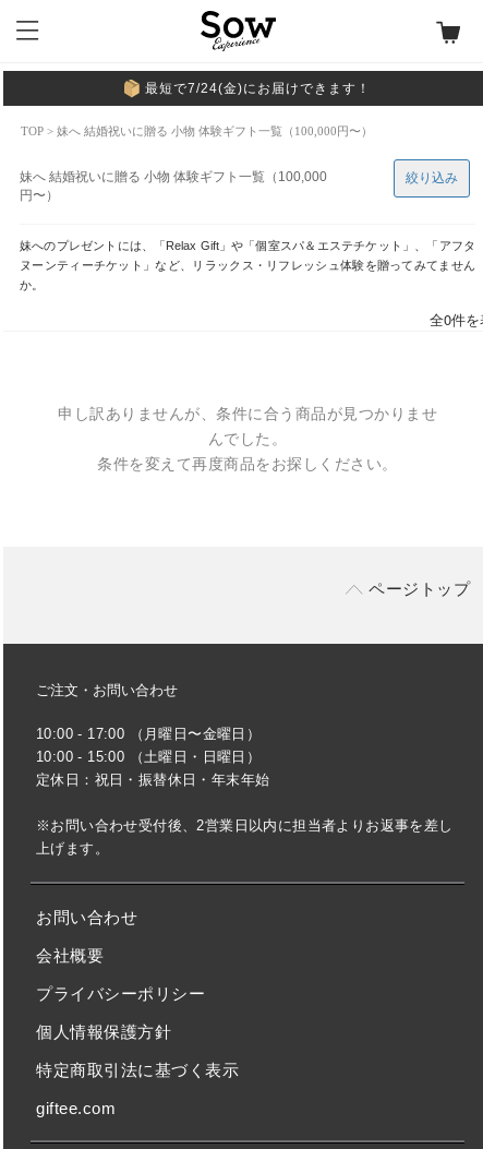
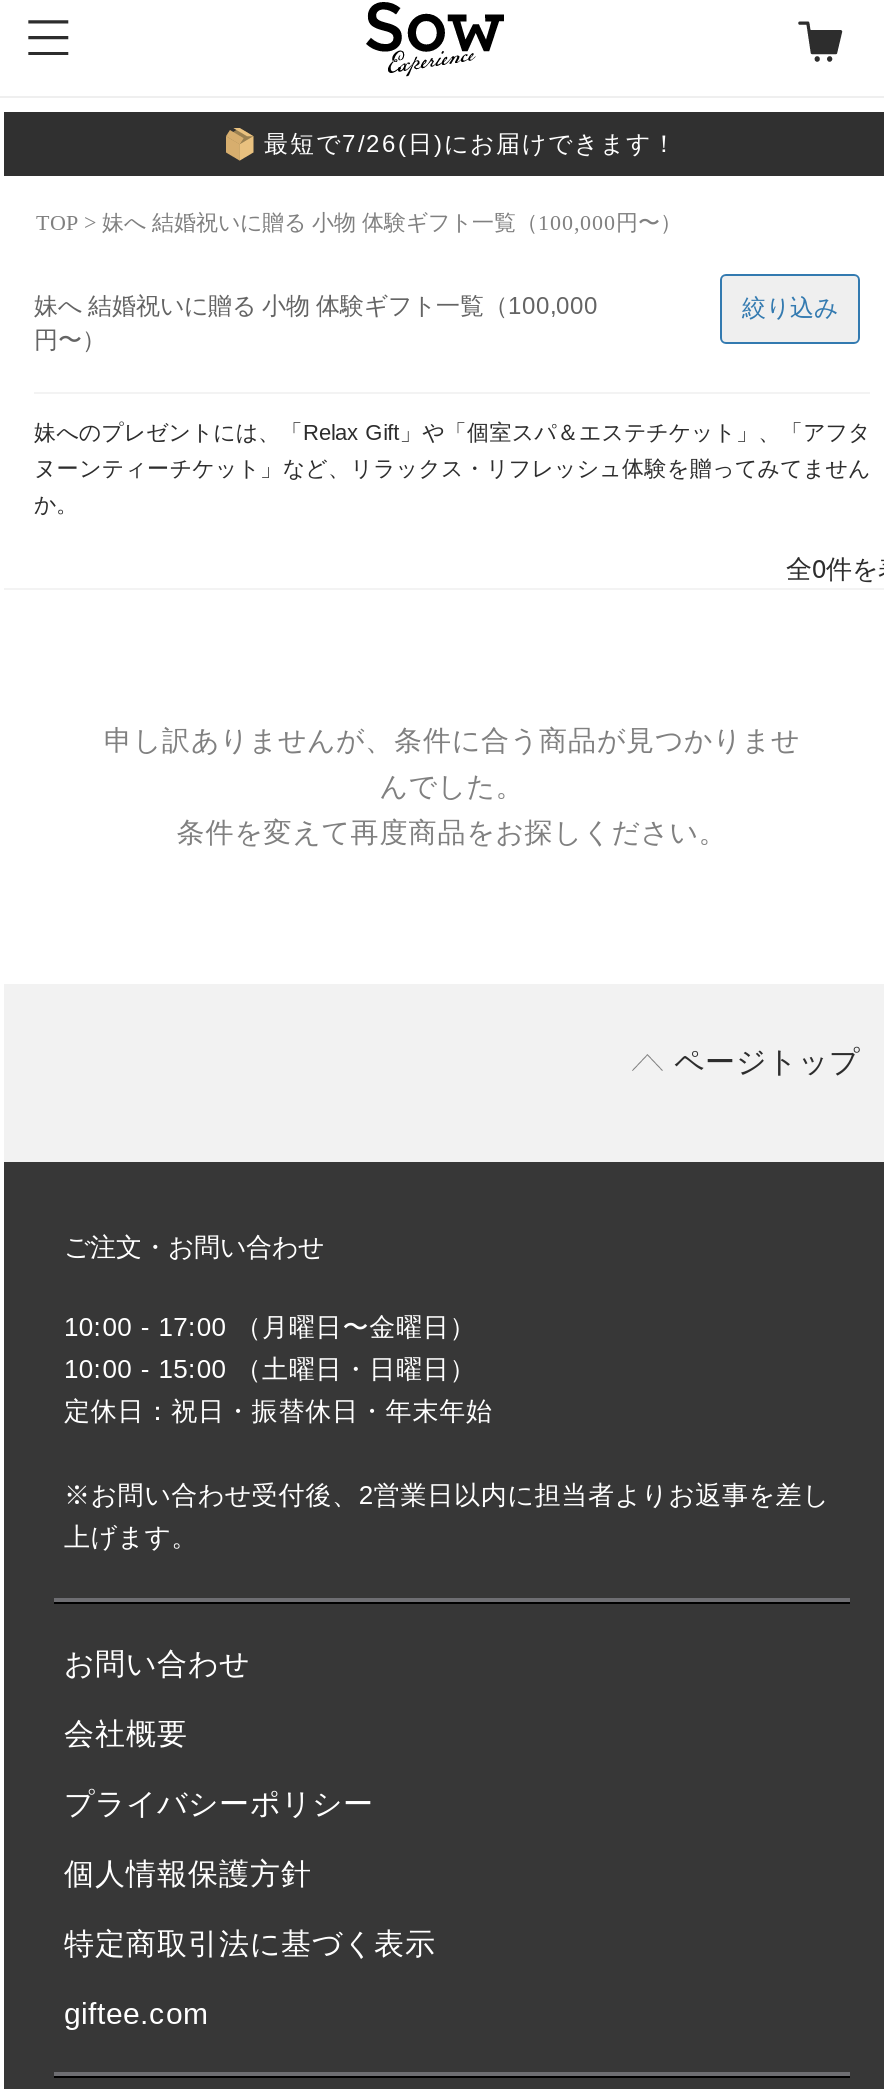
[145,81,371,96] 最短で7/24(金)にお届けできます！ -> [264,130,678,158] 最短で7/26(日)にお届けできます！

